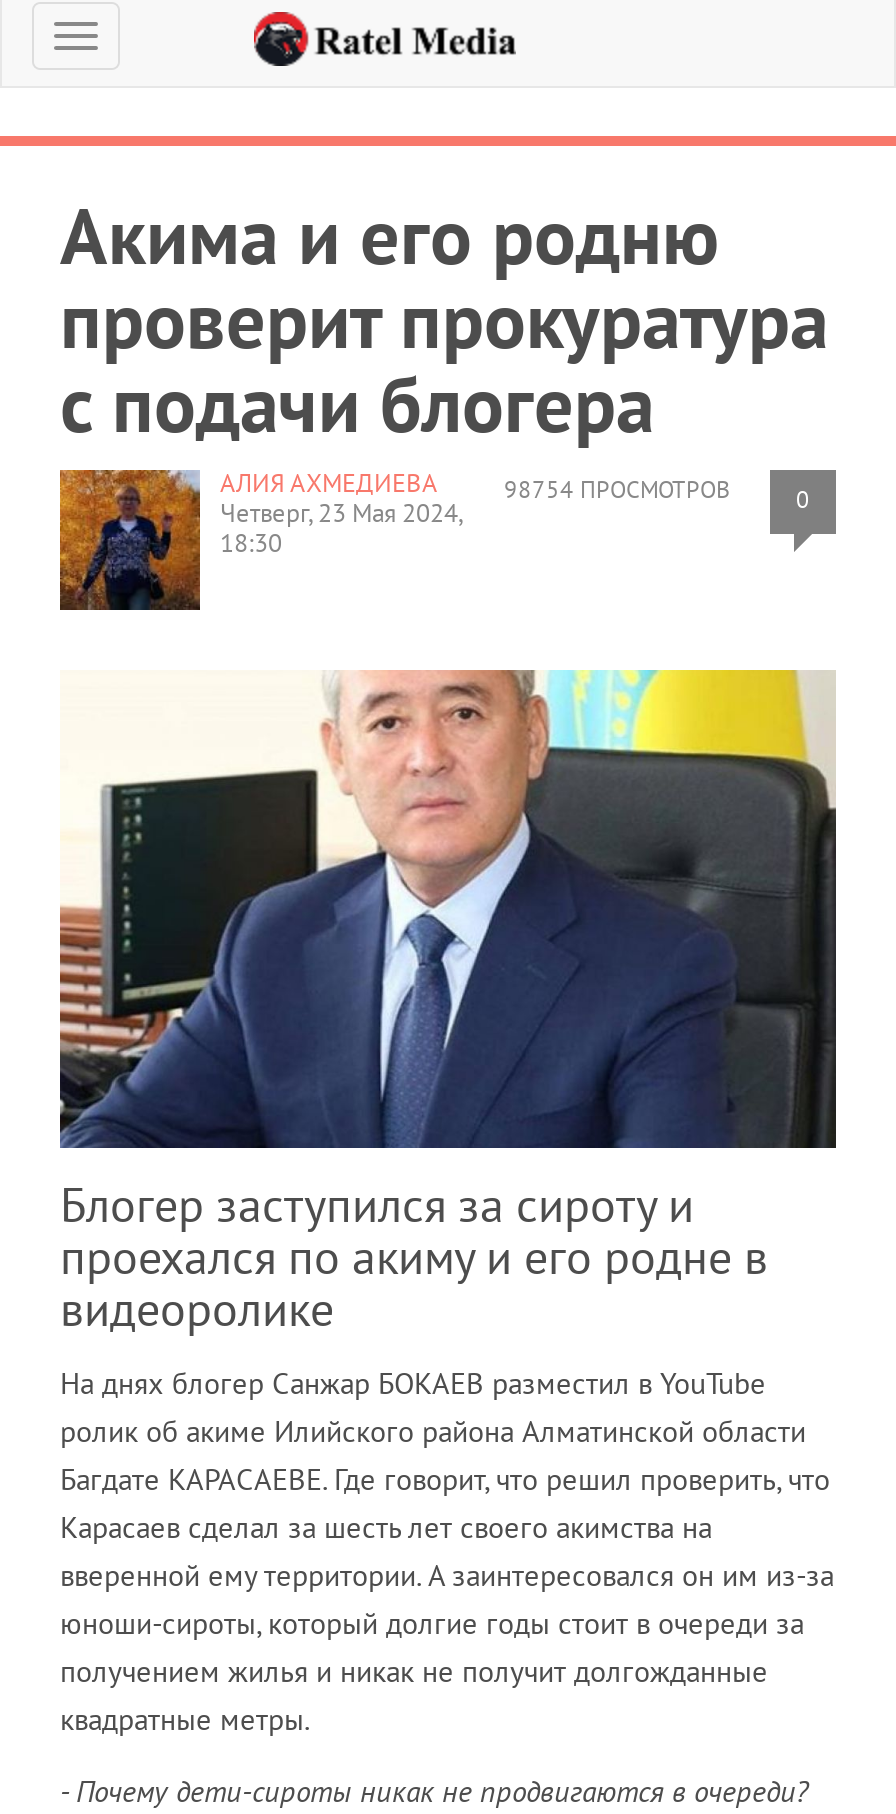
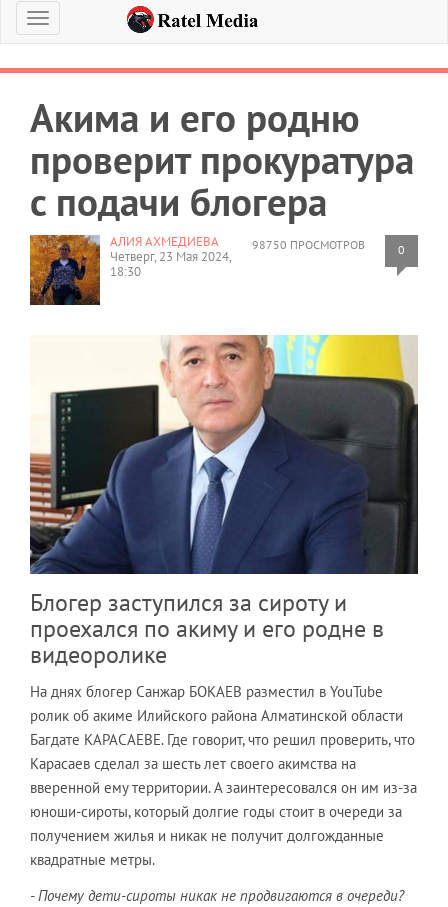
[504,474,730,504] 98754 ПРОСМОТРОВ -> [252,237,365,252] 98750 ПРОСМОТРОВ

